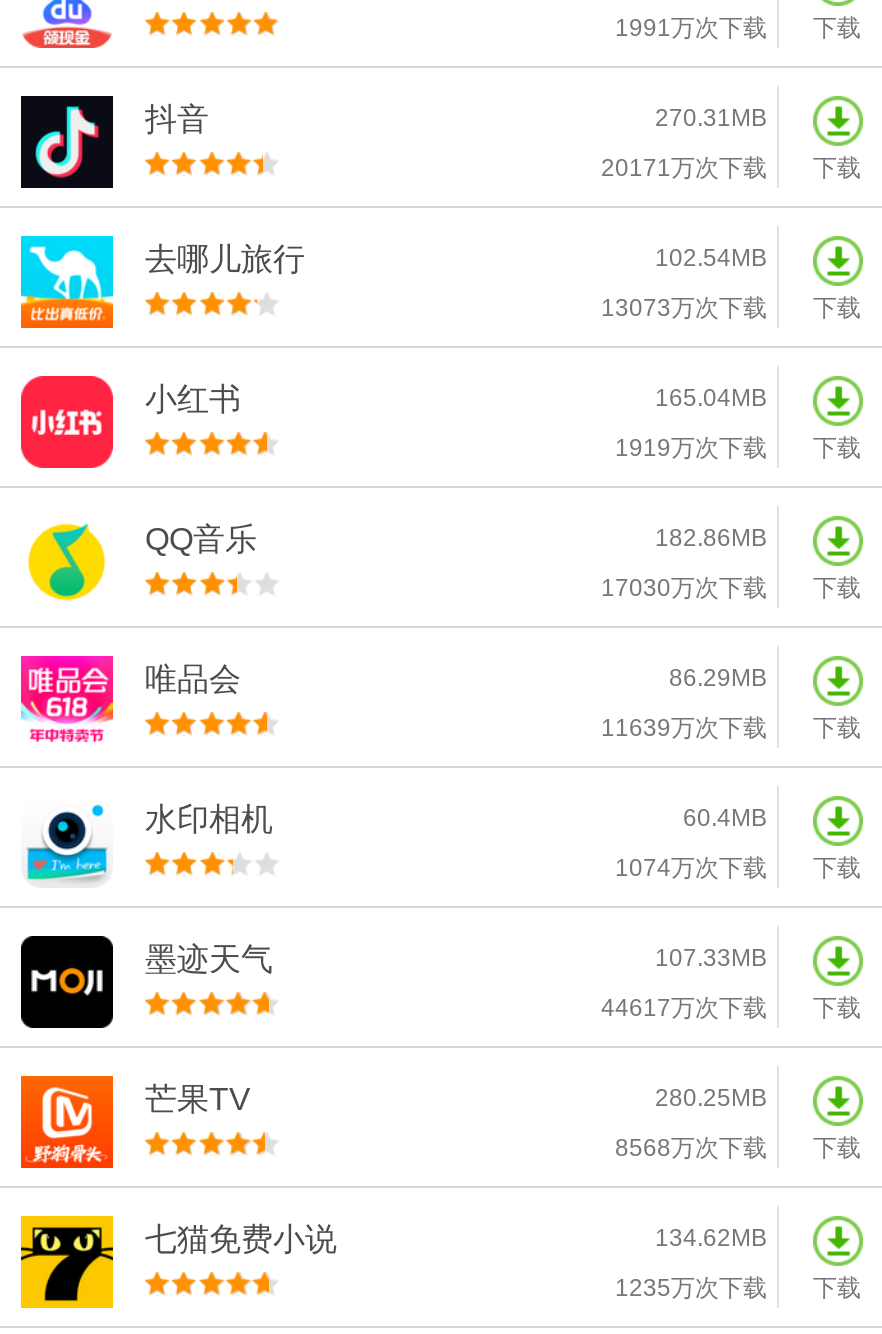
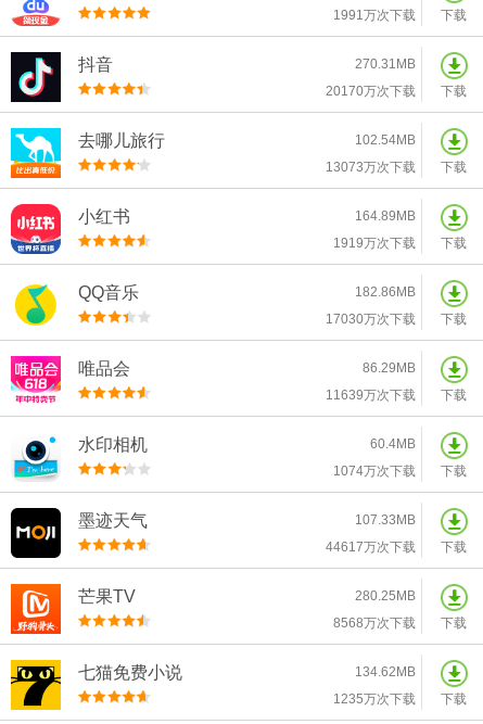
[601,154,861,182] 20171万次下载 下载 -> [326,84,467,99] 20170万次下载 下载
[655,384,767,412] 165.04MB -> [355,208,416,224] 164.89MB
[19,398,115,470] [image] -> [10,215,62,255] [image]

